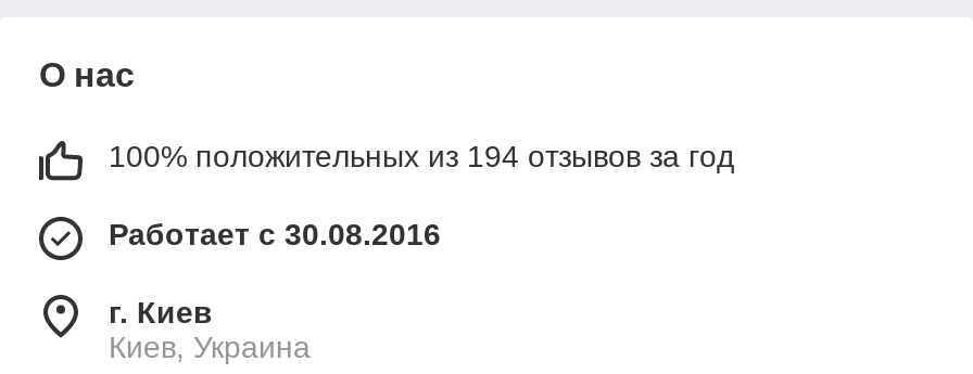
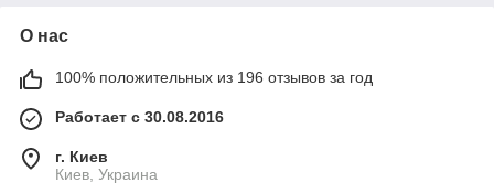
[109,139,734,173] 100% положительных из 194 отзывов за год -> [55,68,373,86] 100% положительных из 196 отзывов за год

